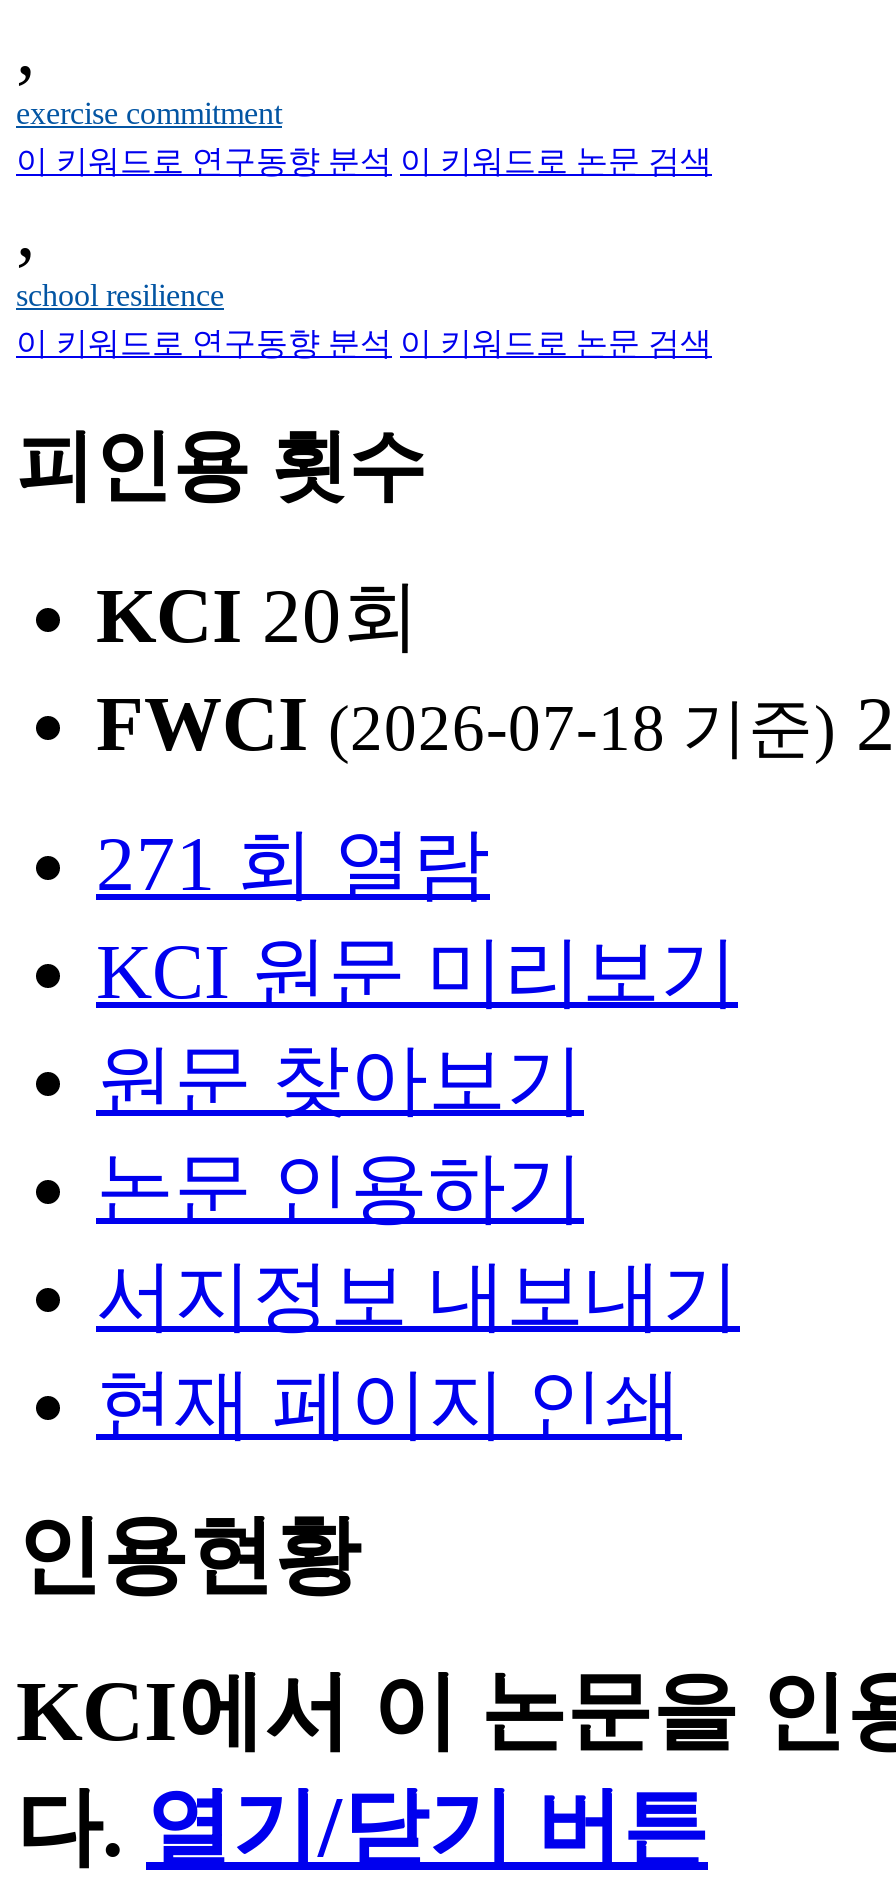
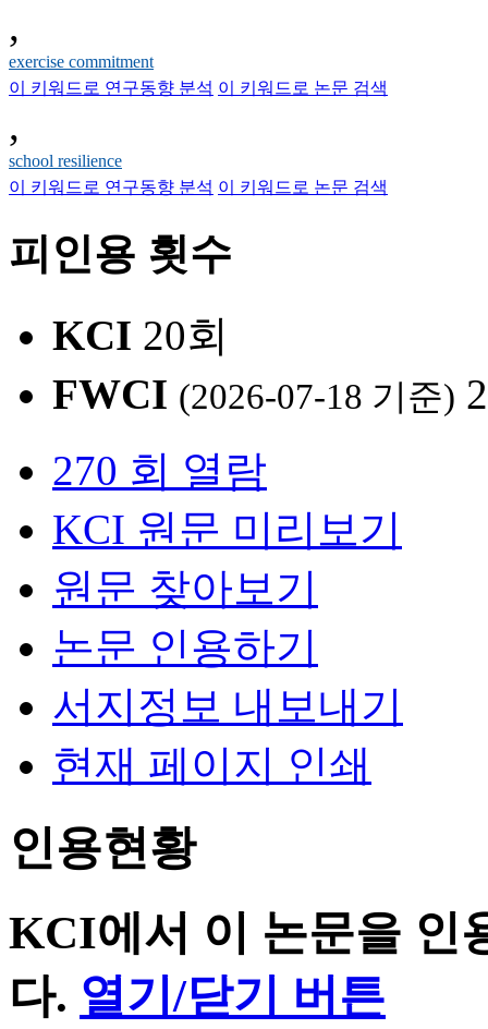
[96,820,490,906] 271 회 열람 -> [52,447,267,494] 270 회 열람

